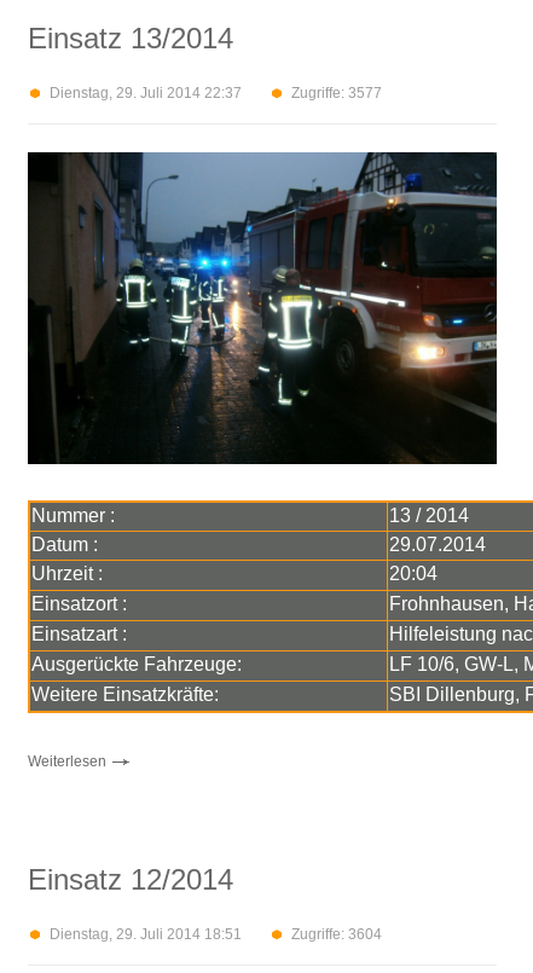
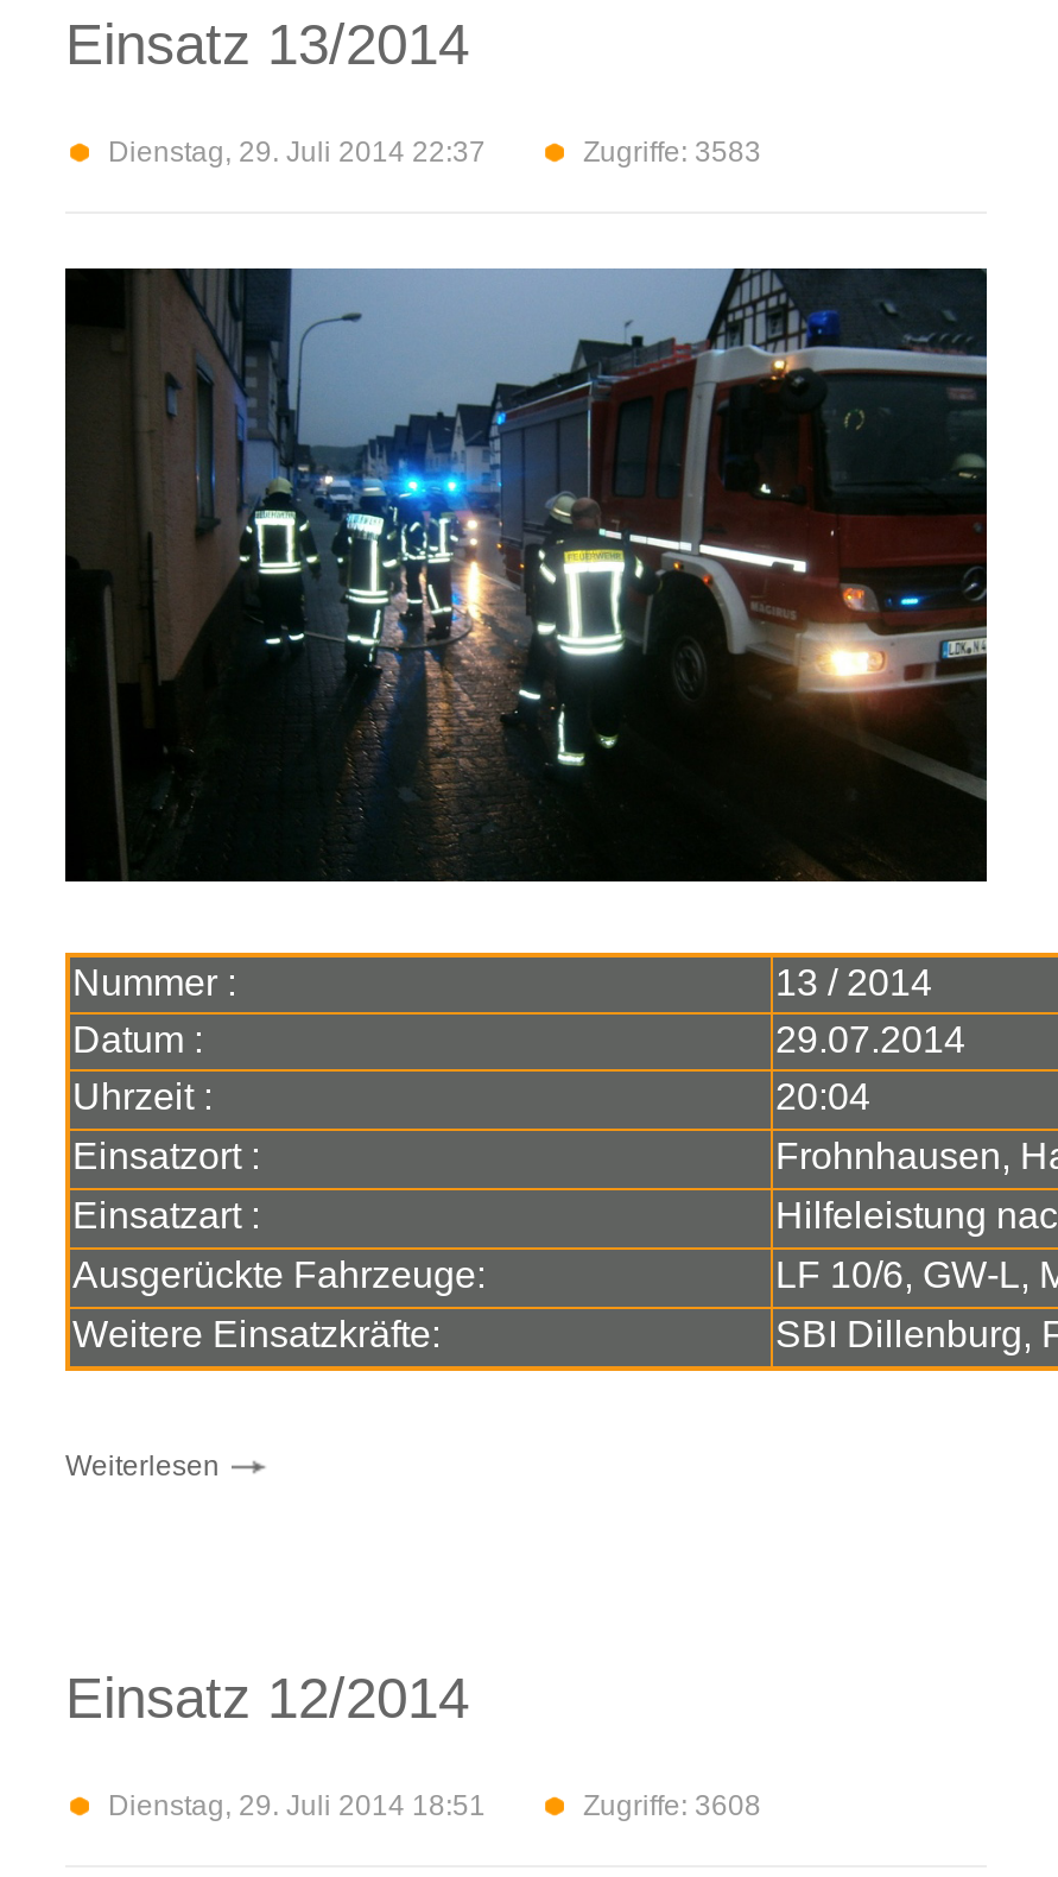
[291,84,382,101] Zugriffe: 3577 -> [583,135,761,168] Zugriffe: 3583
[291,926,382,943] Zugriffe: 3604 -> [583,1790,761,1823] Zugriffe: 3608

